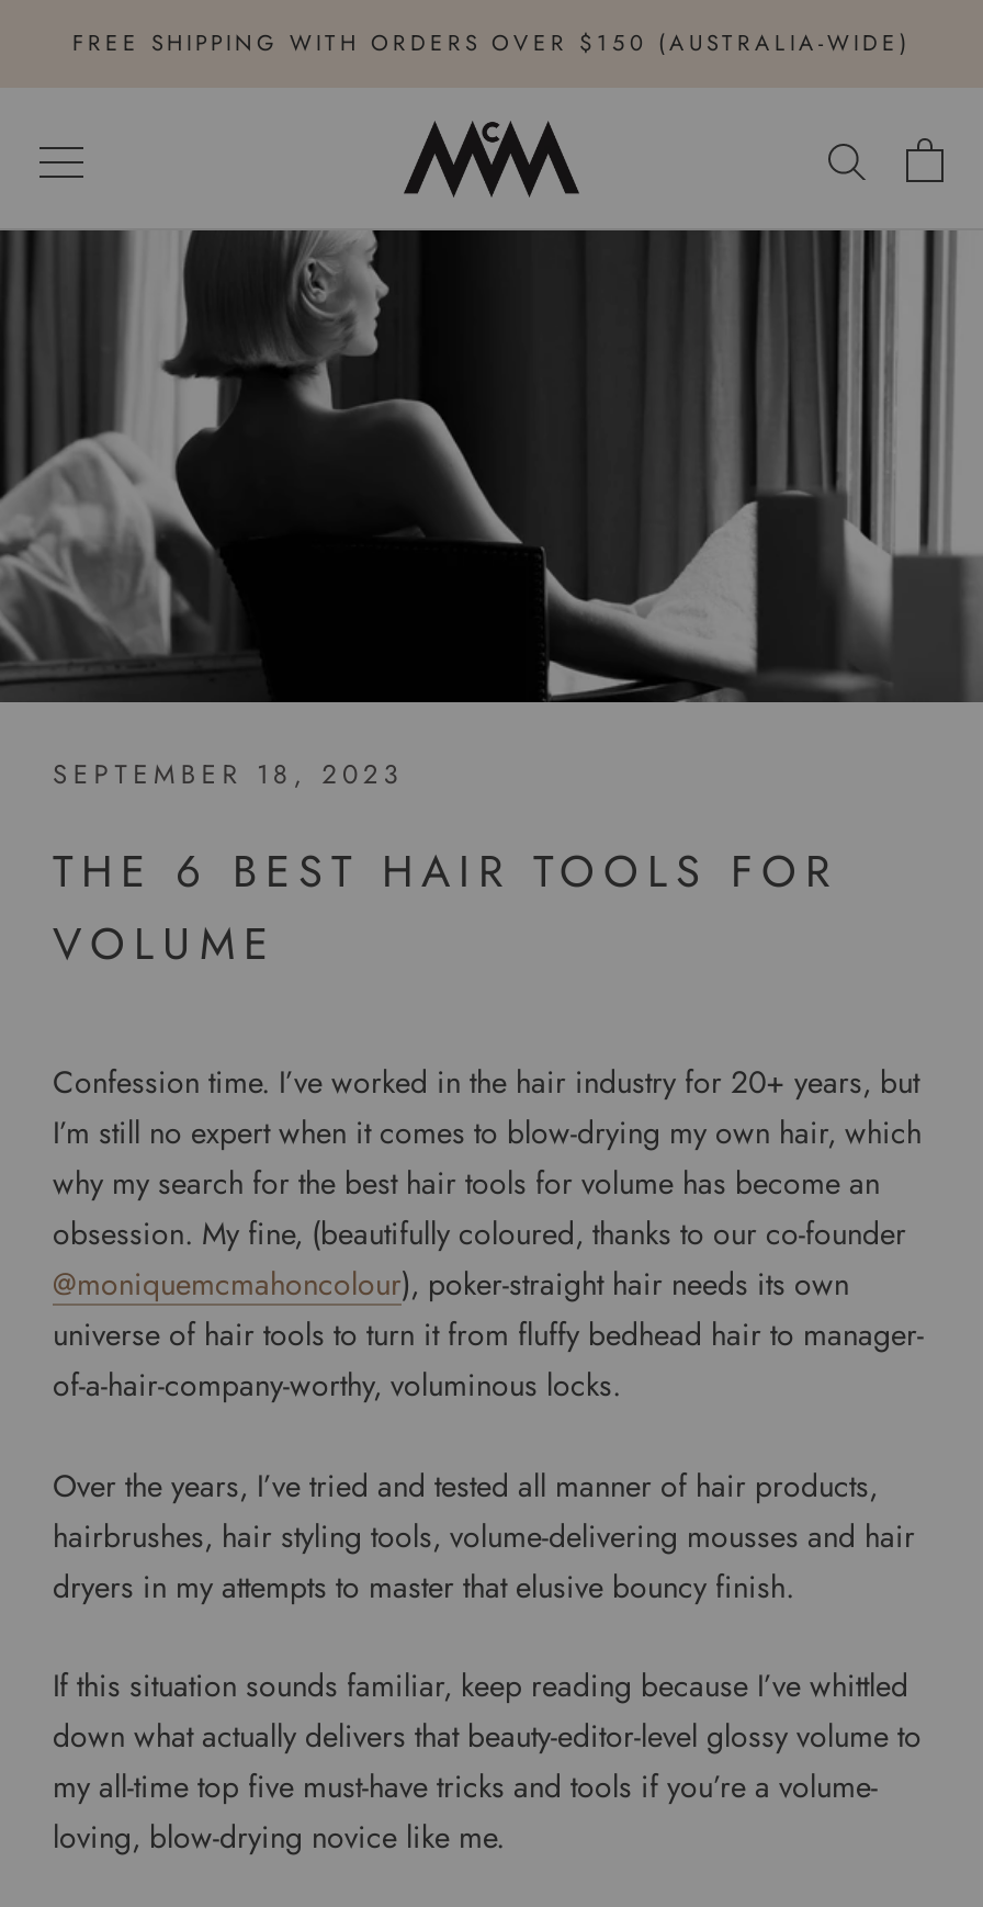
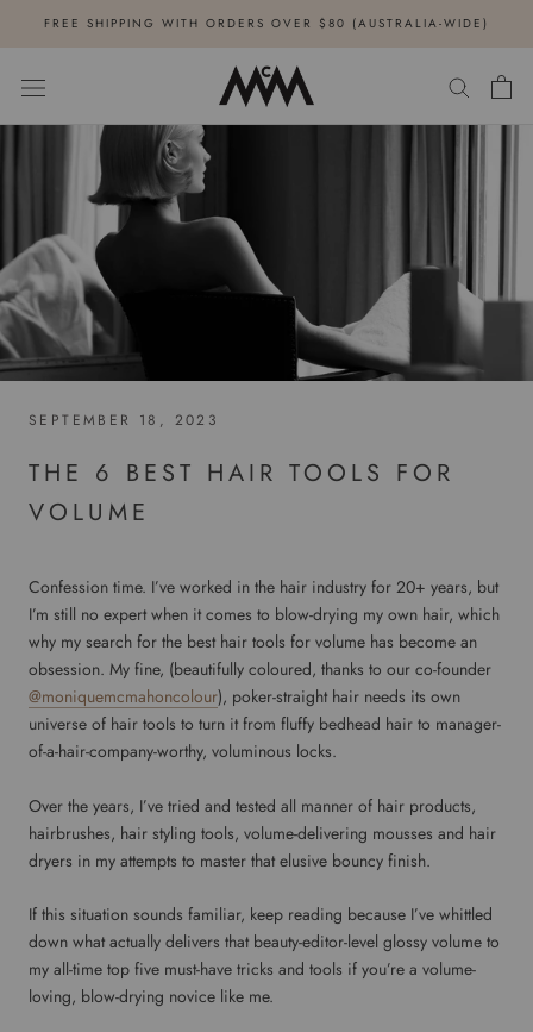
[72,26,911,59] FREE SHIPPING WITH ORDERS OVER $150 (AUSTRALIA-WIDE) -> [44,14,489,32] FREE SHIPPING WITH ORDERS OVER $80 (AUSTRALIA-WIDE)

